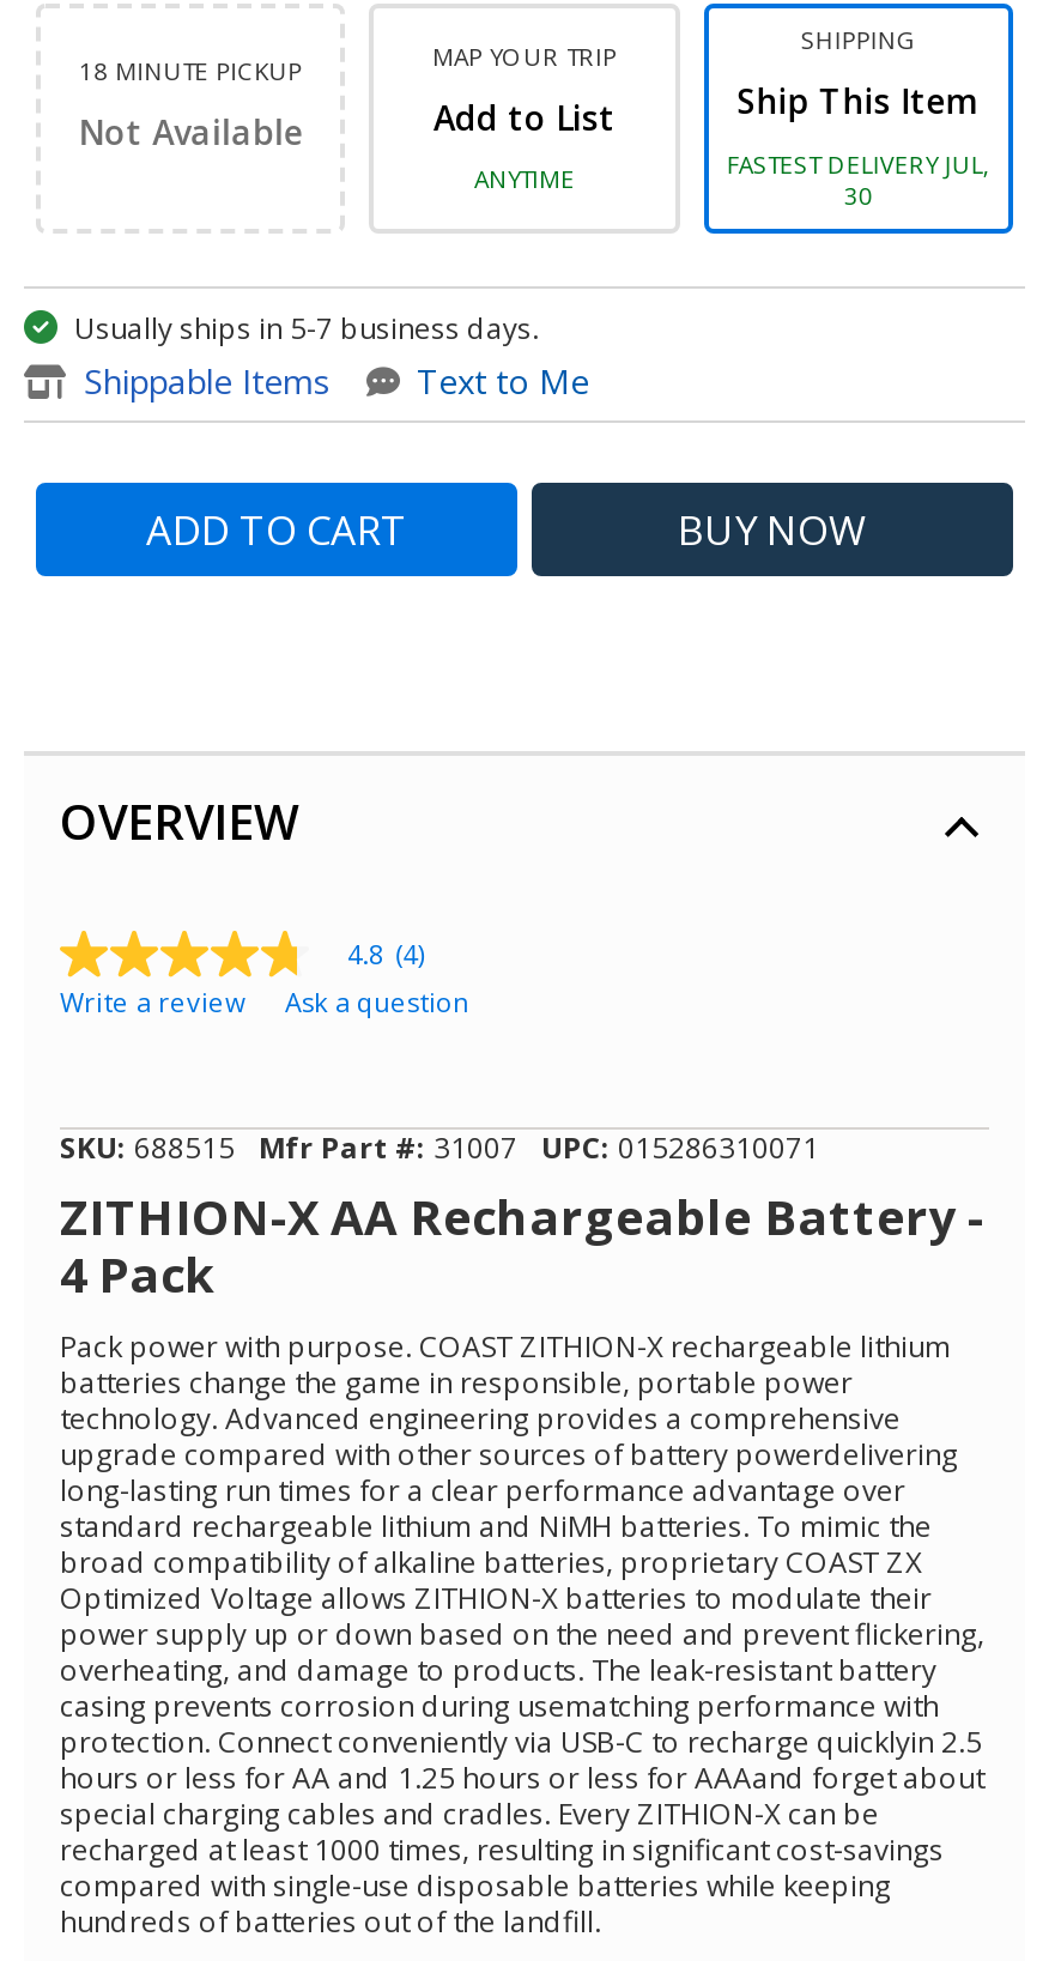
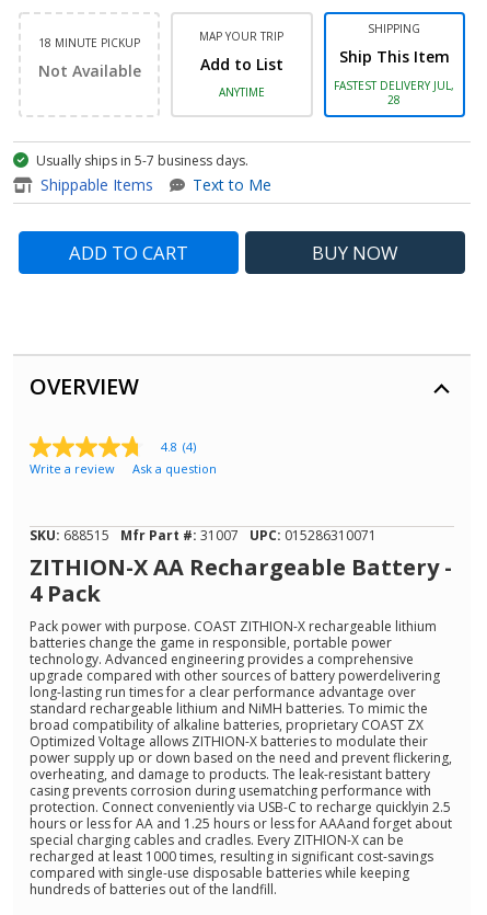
[844,178,873,211] 30 -> [388,92,401,107] 28

